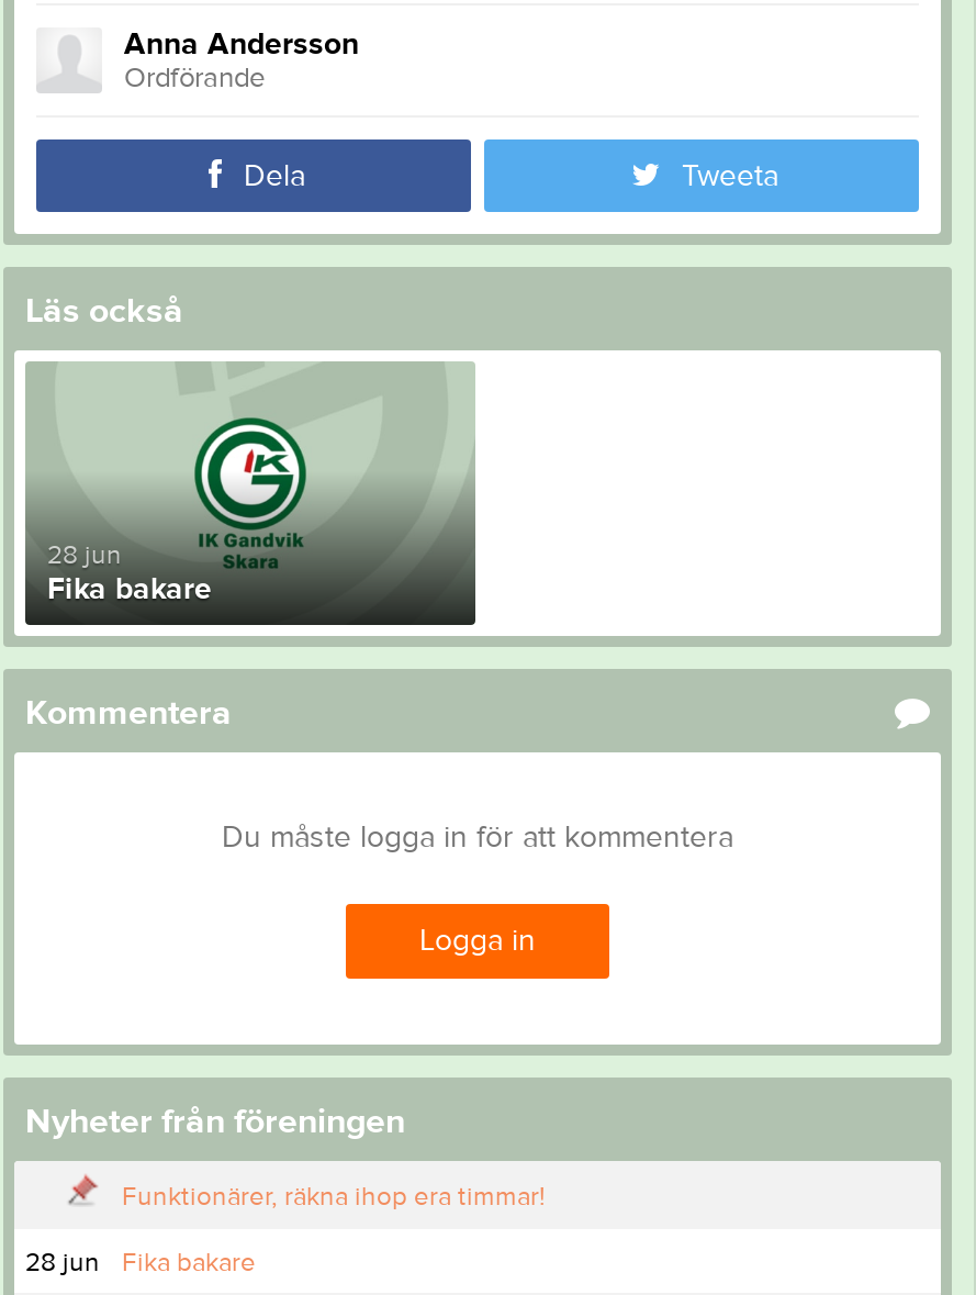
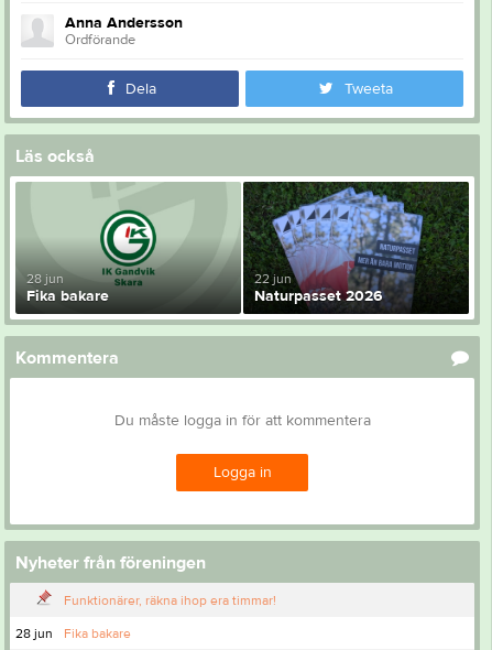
none -> [242,181,470,315] [image] | 22 jun | Naturpasset 2026

